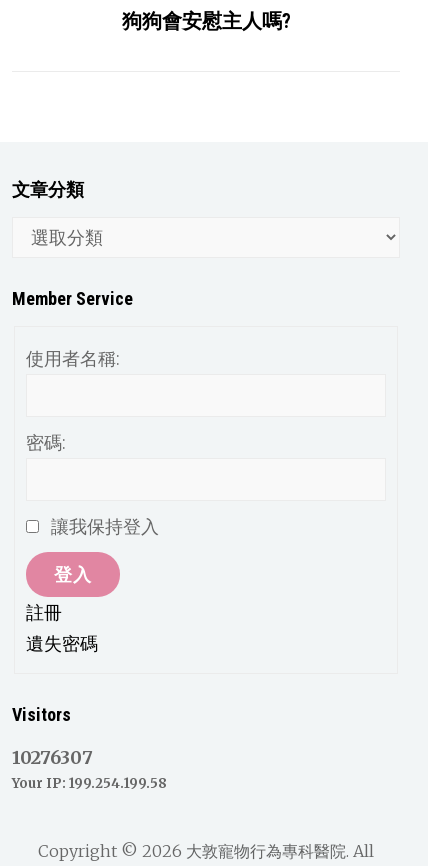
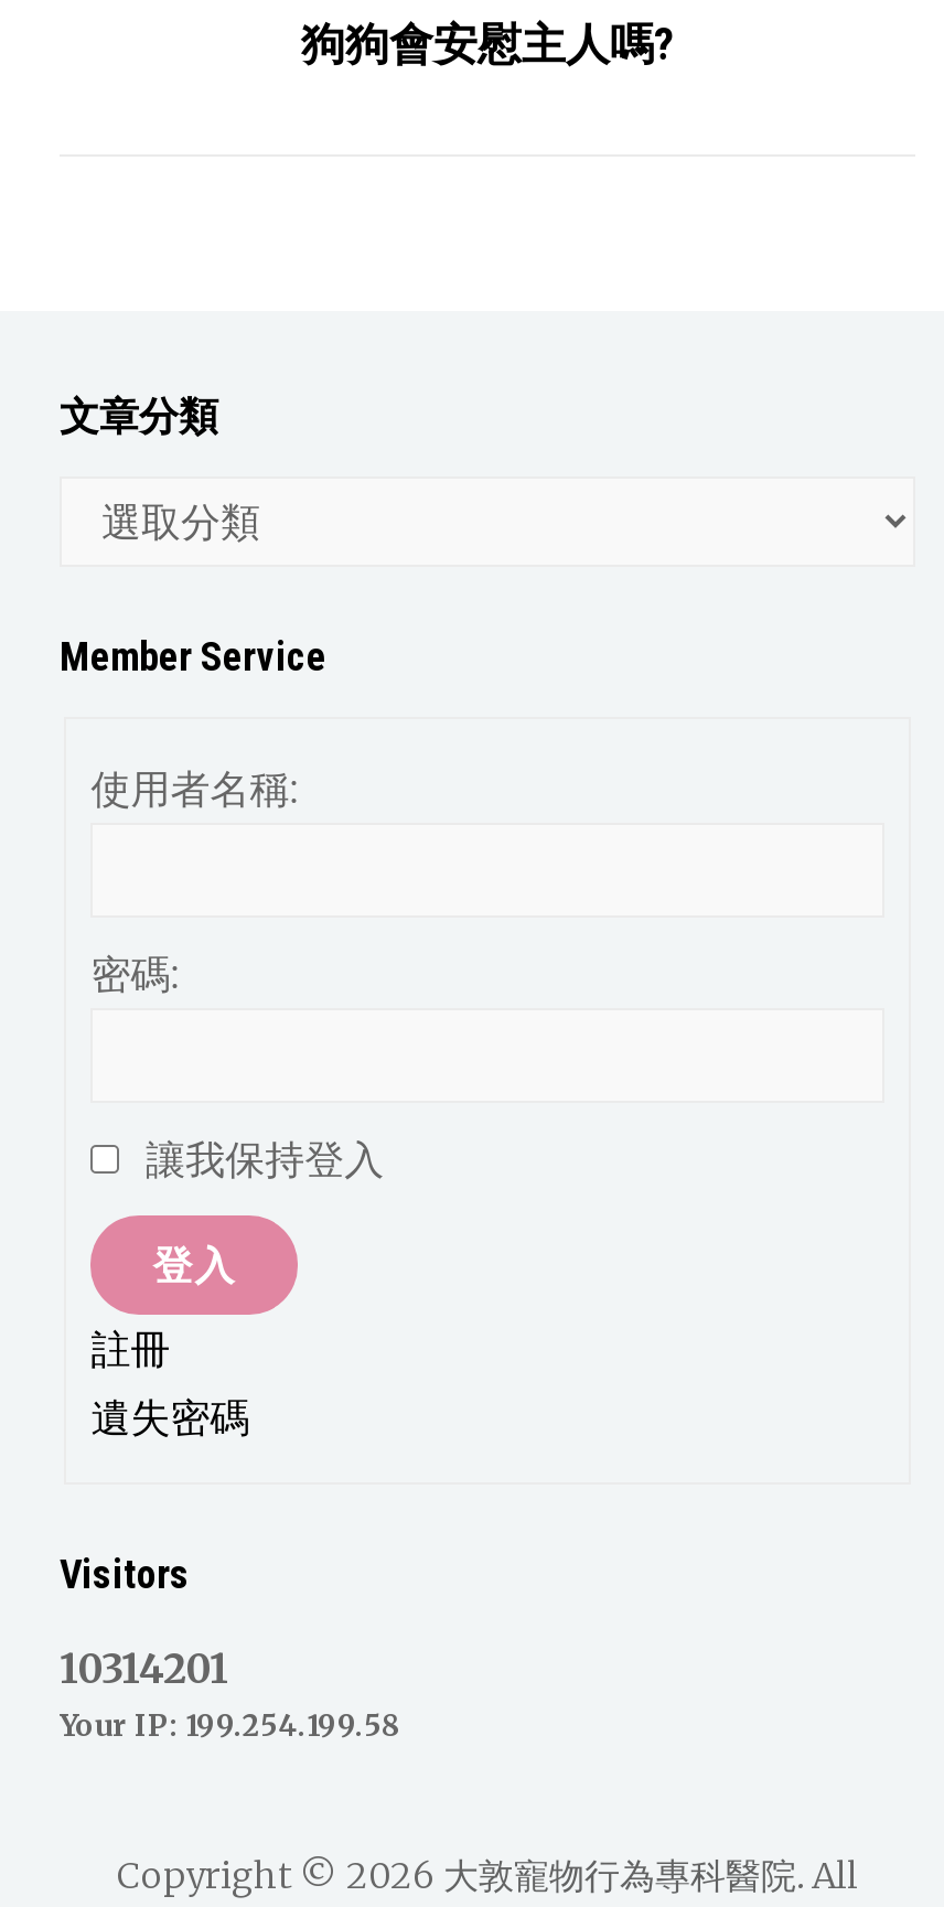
[12,746,93,769] 10276307 -> [60,1643,229,1694] 10314201

